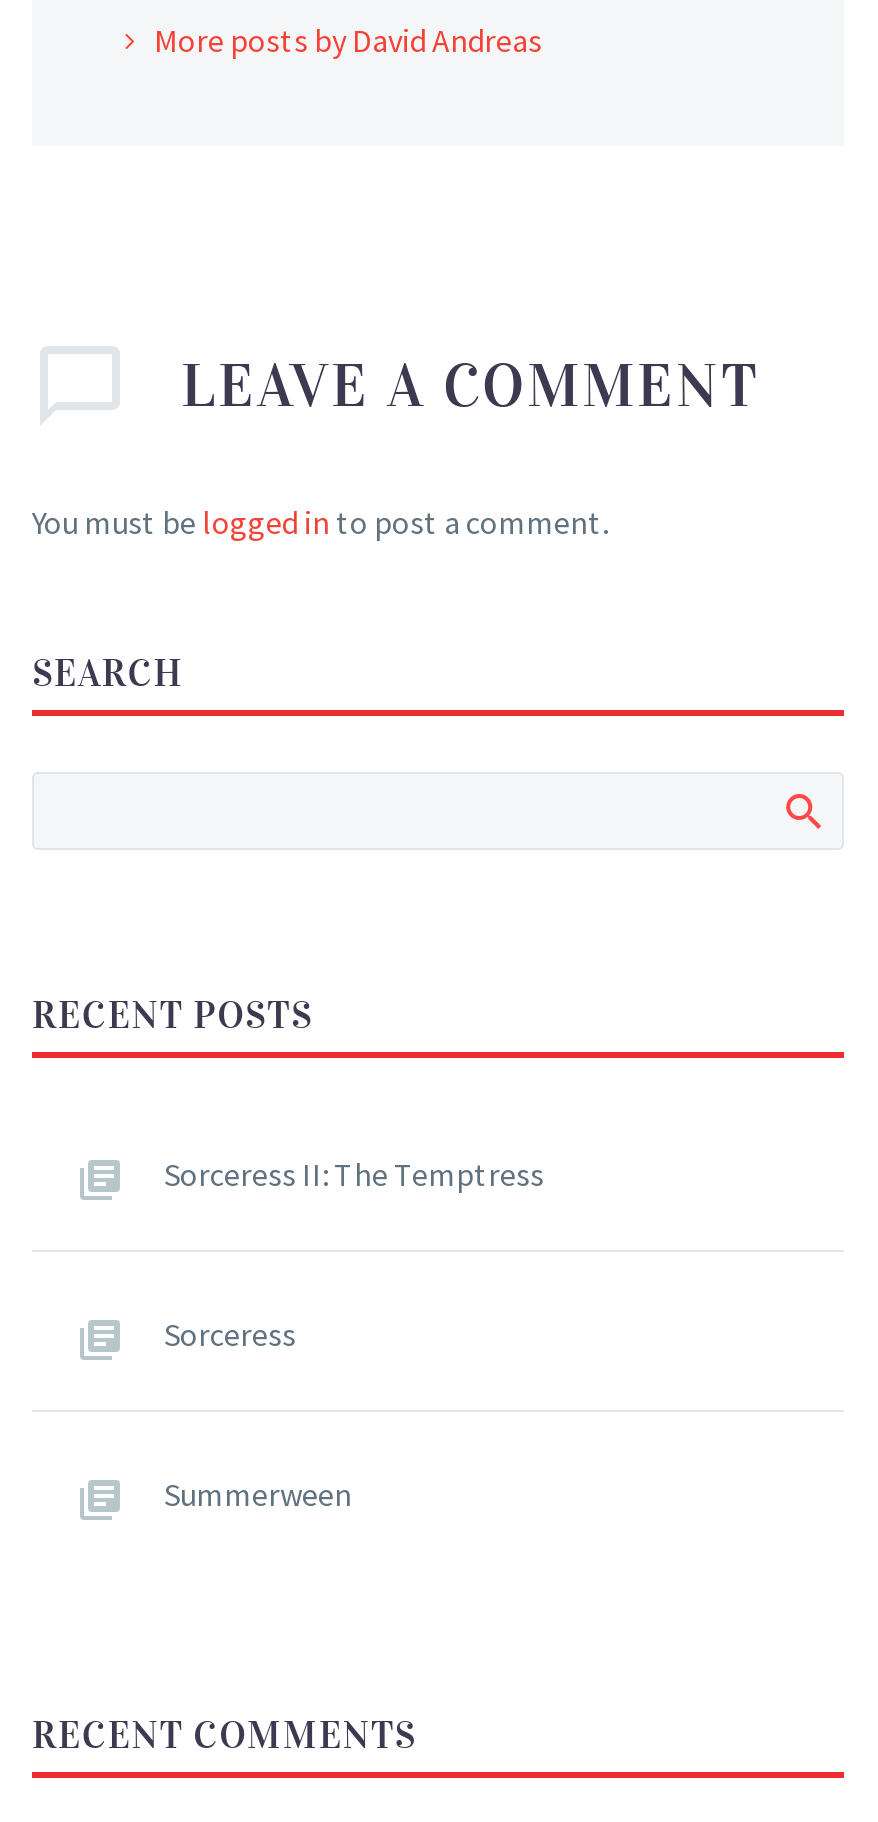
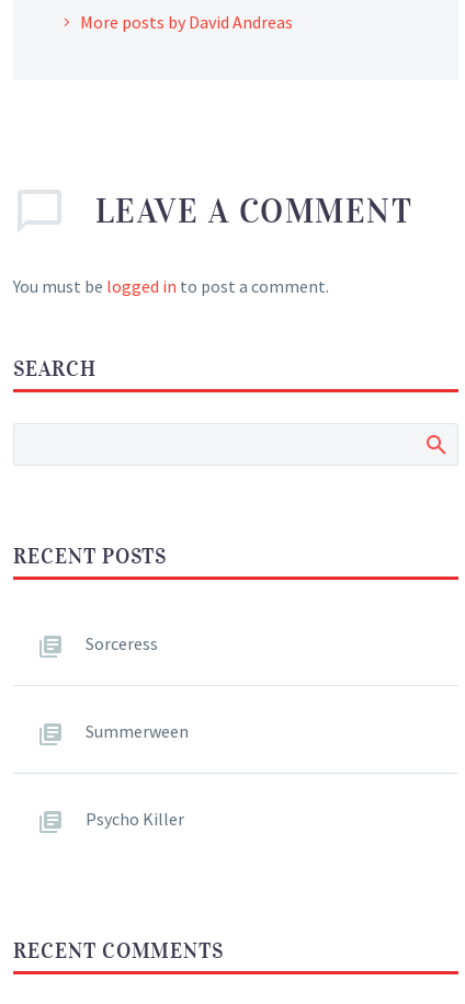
[164,1153,544,1193] Sorceress II: The Temptress -> none
moved [164,1313,352,1513] -> [86,632,189,741]: Sorceress | Summerween
none -> [86,807,184,829] Psycho Killer

